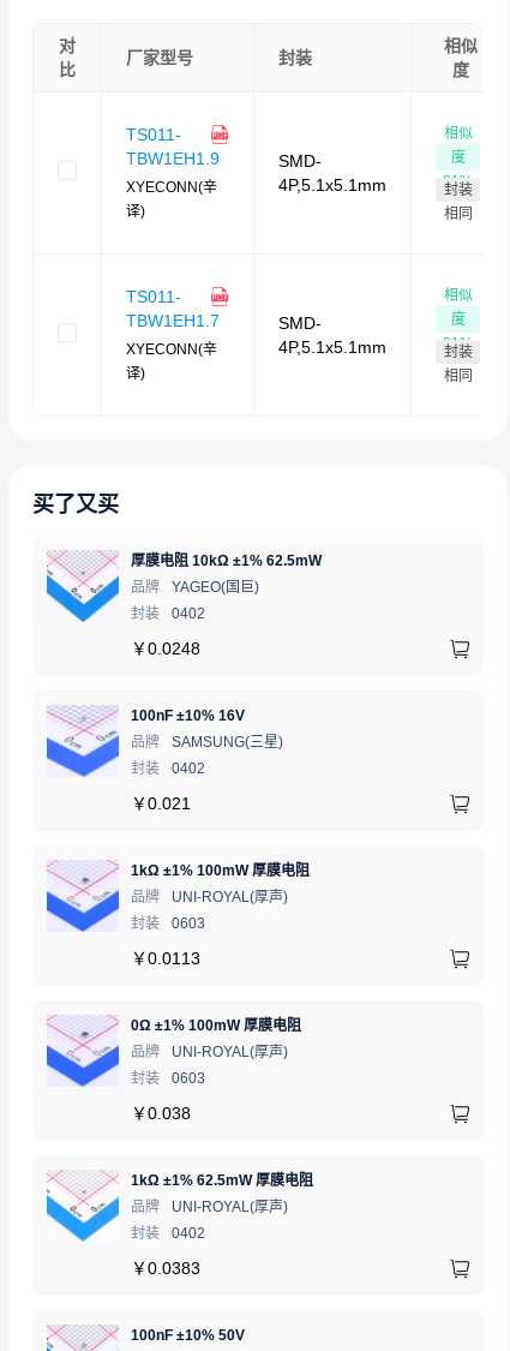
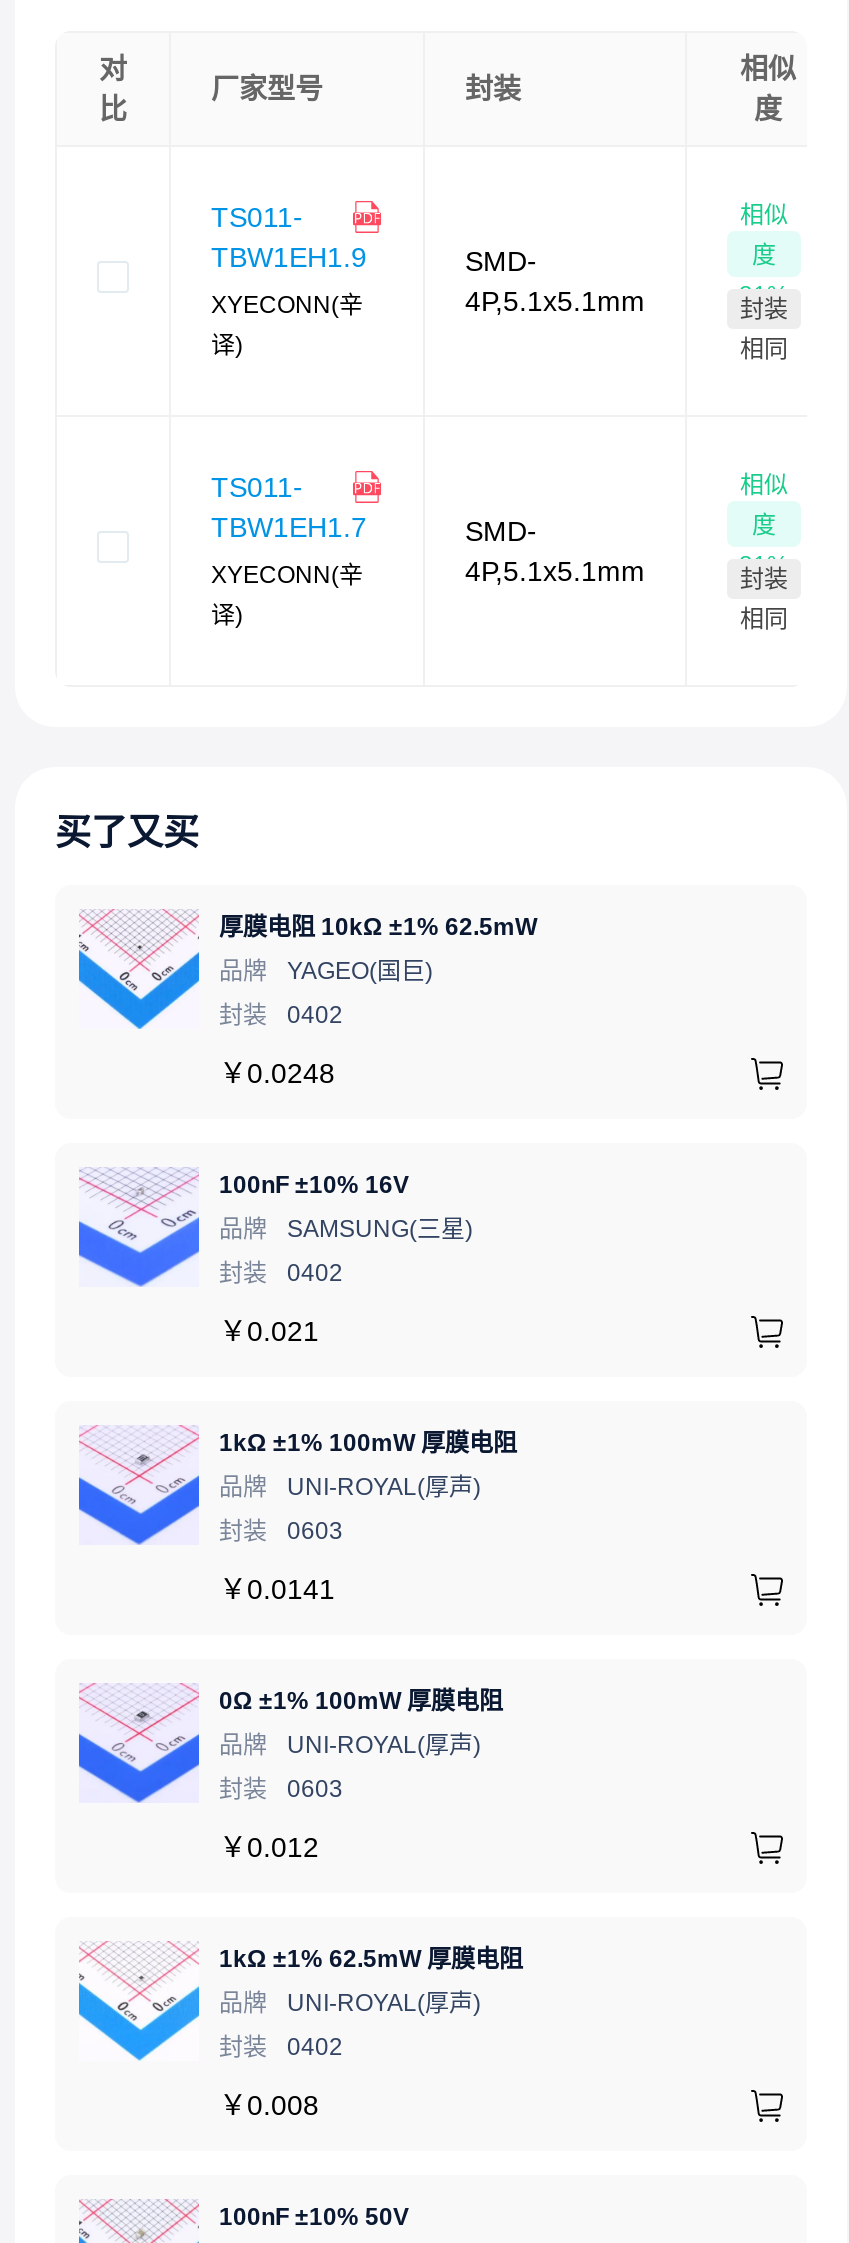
[131,949,200,968] ￥0.0113 -> [219,1573,335,1605] ￥0.0141
[131,1104,191,1123] ￥0.038 -> [219,1831,319,1863] ￥0.012
[131,1259,200,1278] ￥0.0383 -> [219,2089,319,2121] ￥0.008

